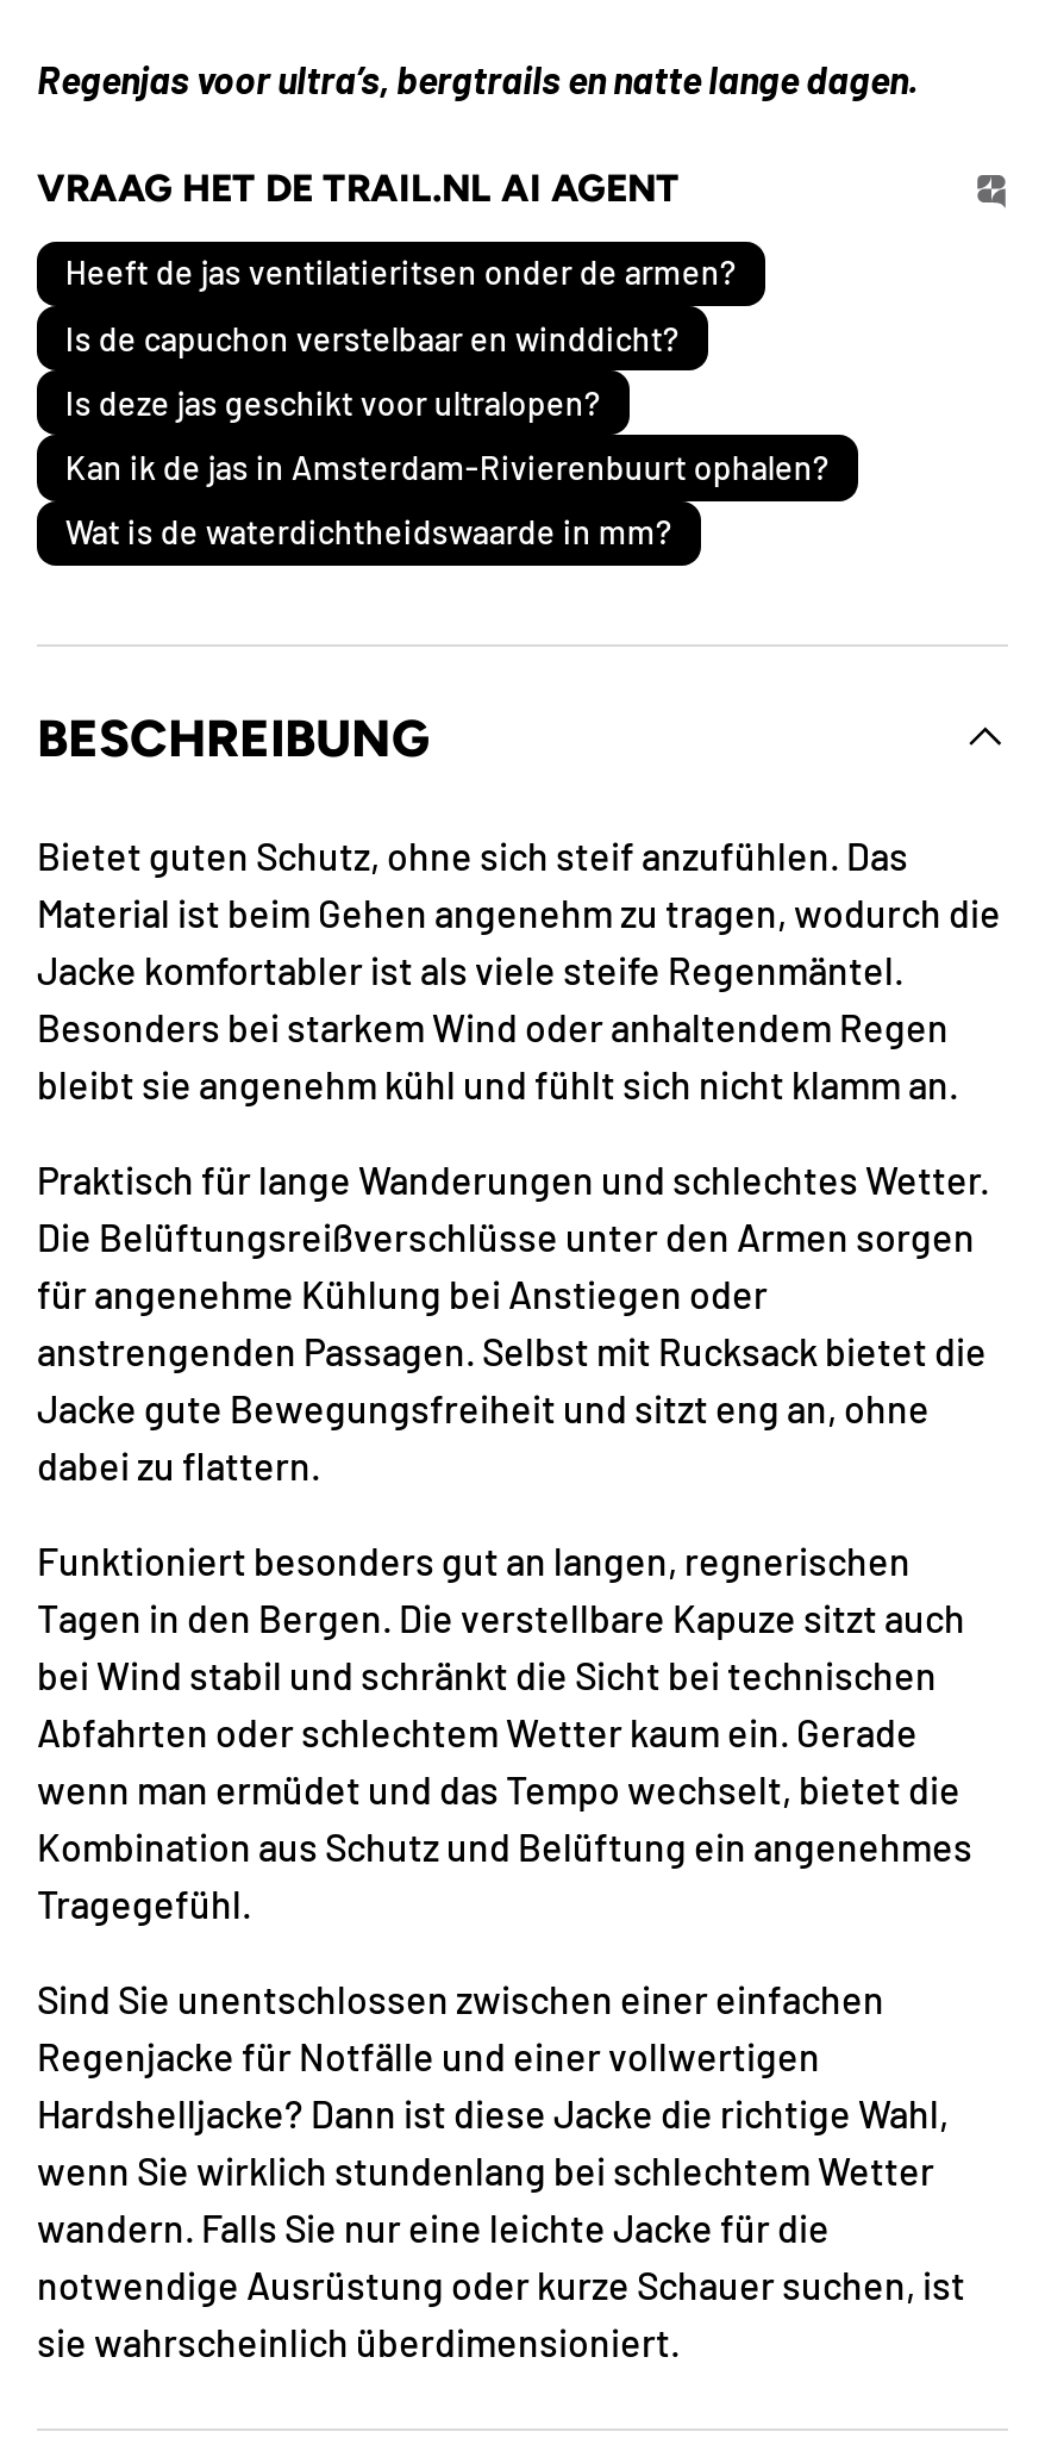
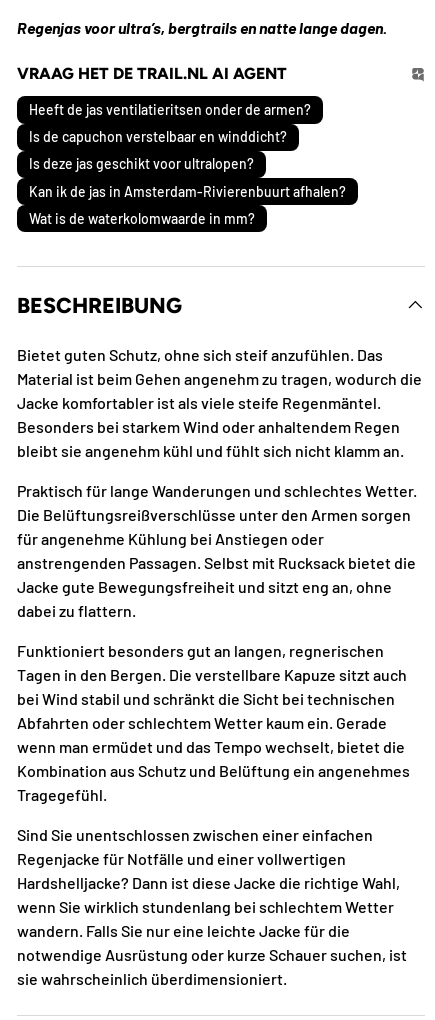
[65,447,829,487] Kan ik de jas in Amsterdam-Rivierenbuurt ophalen? -> [29,182,346,199] Kan ik de jas in Amsterdam-Rivierenbuurt afhalen?
[65,511,672,552] Wat is de waterdichtheidswaarde in mm? -> [29,210,255,227] Wat is de waterkolomwaarde in mm?

